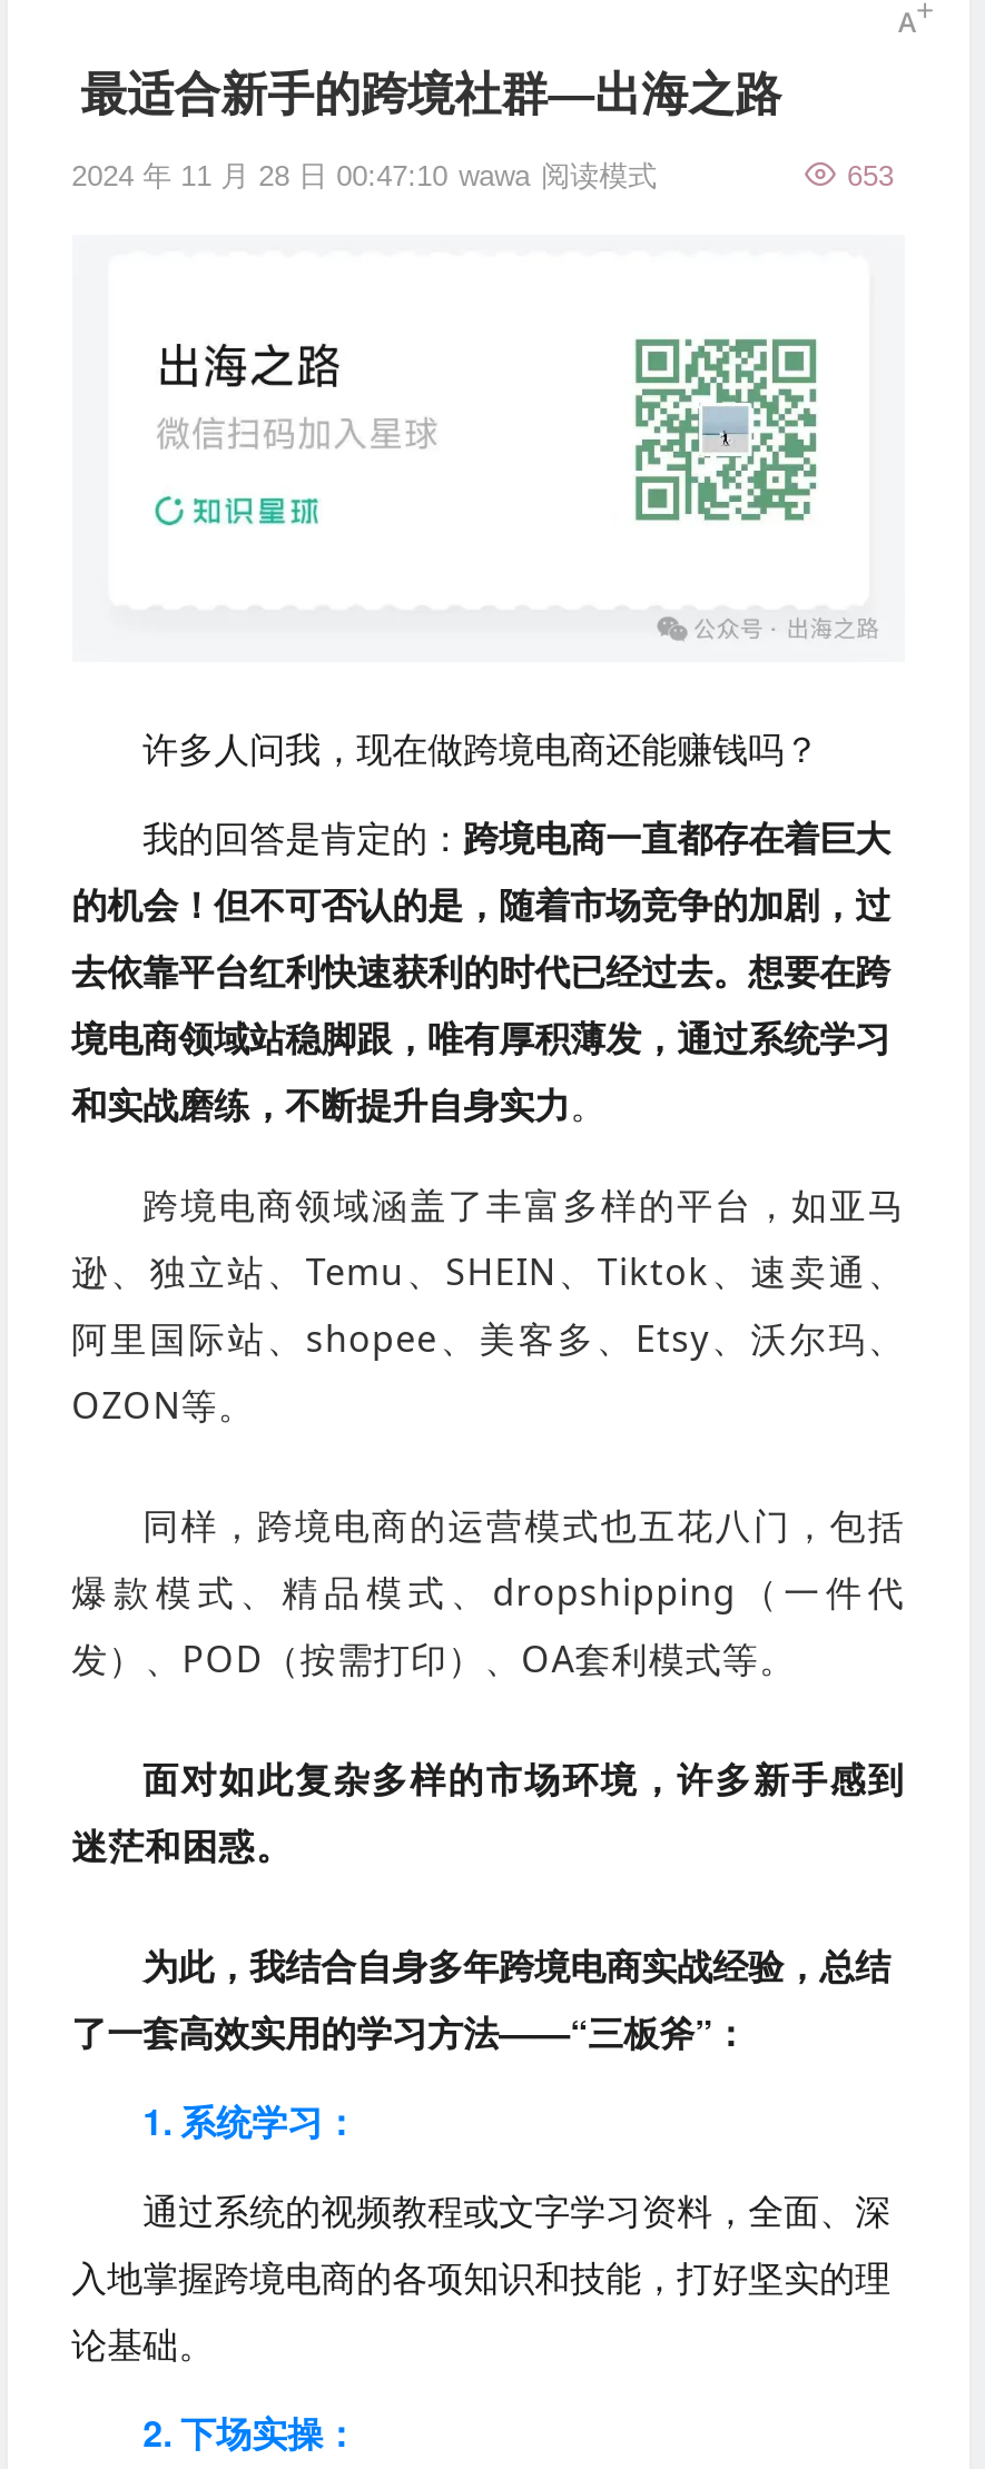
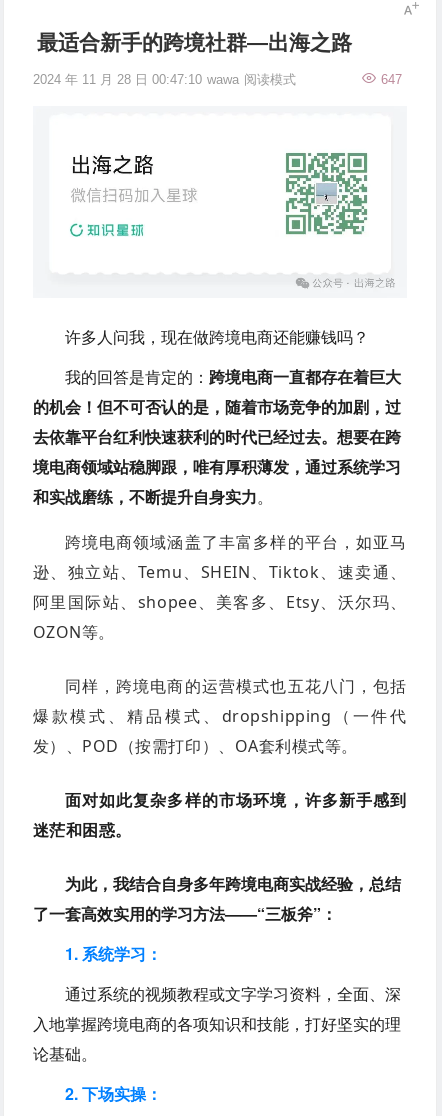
[847,159,894,192] 653 -> [381,72,402,87] 647

